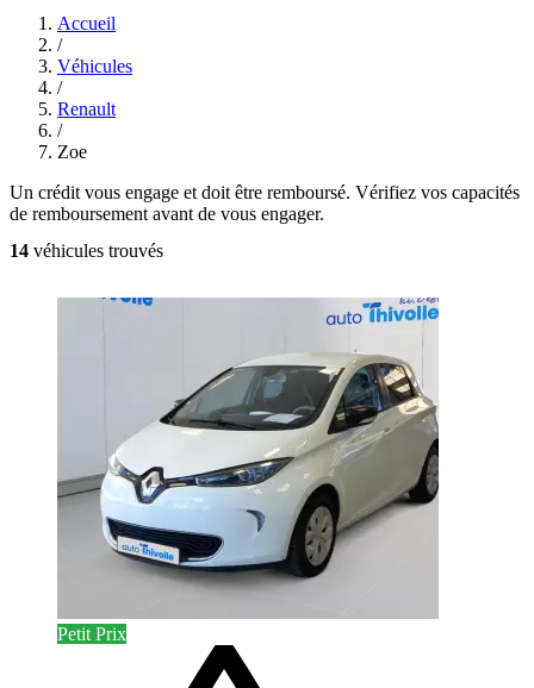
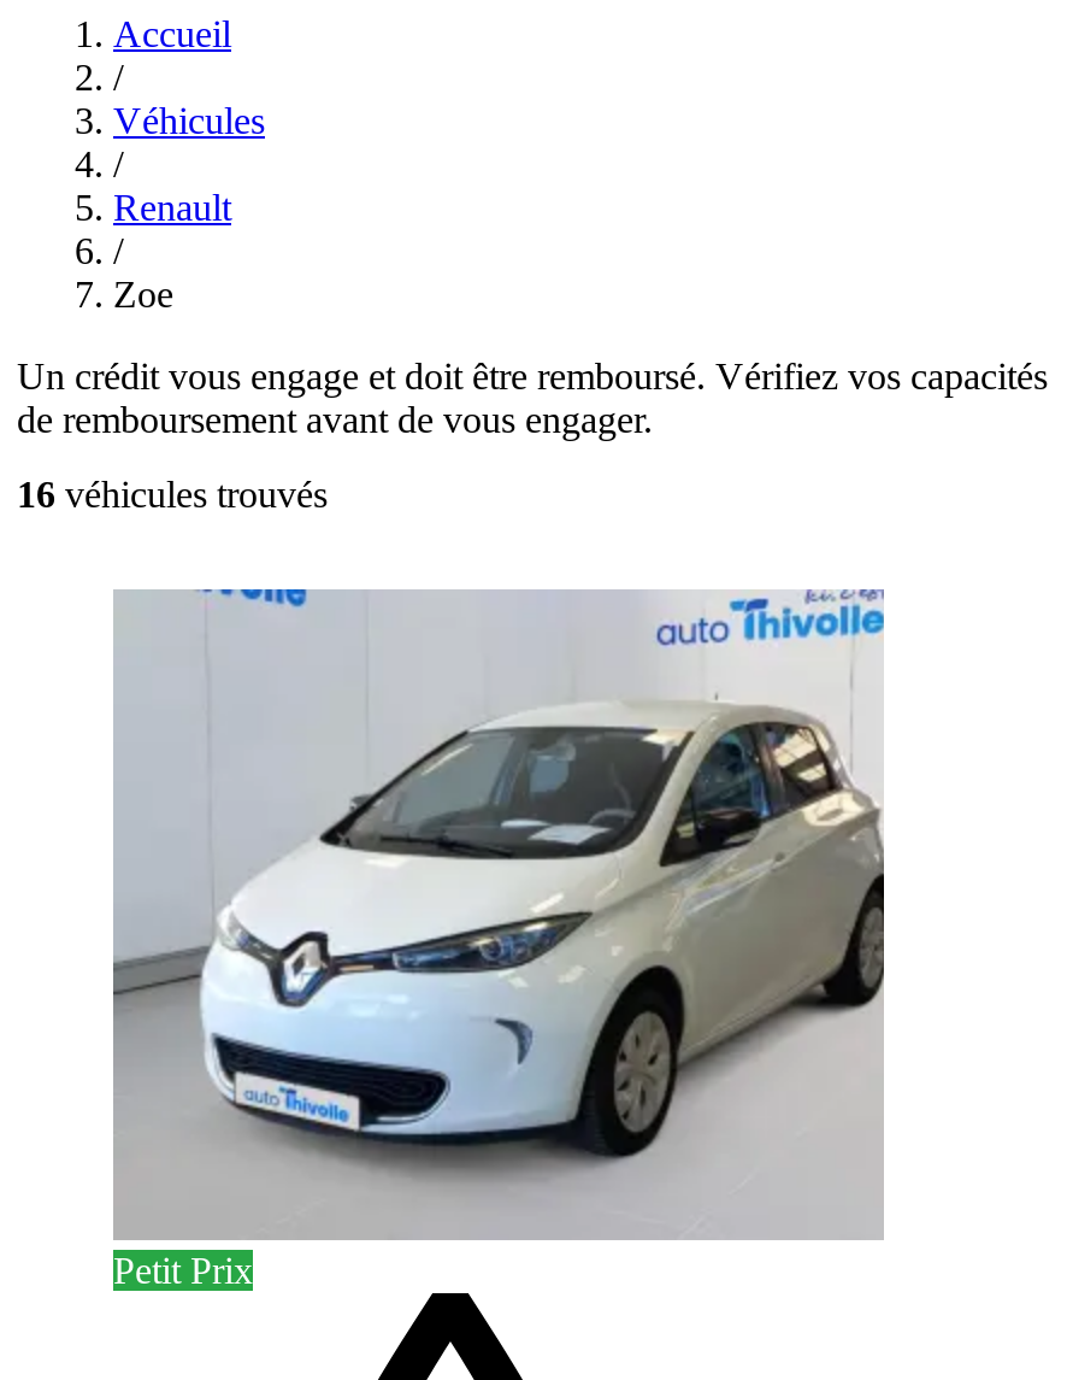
[10,241,163,261] 14 véhicules trouvés -> [17,475,328,516] 16 véhicules trouvés

